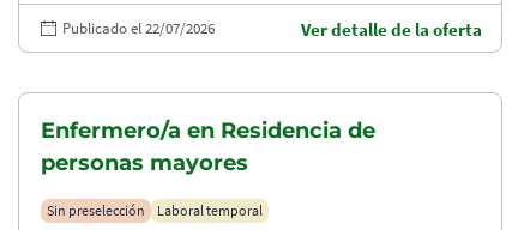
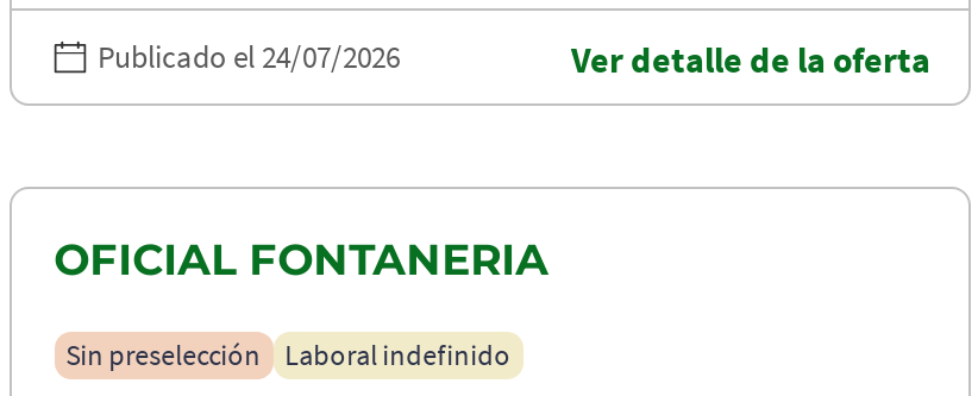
[62,18,215,38] Publicado el 22/07/2026 -> [98,38,400,78] Publicado el 24/07/2026
[40,117,375,176] Enfermero/a en Residencia de | personas mayores -> [54,235,549,287] OFICIAL FONTANERIA
[157,201,262,219] Laboral temporal -> [285,337,511,373] Laboral indefinido

